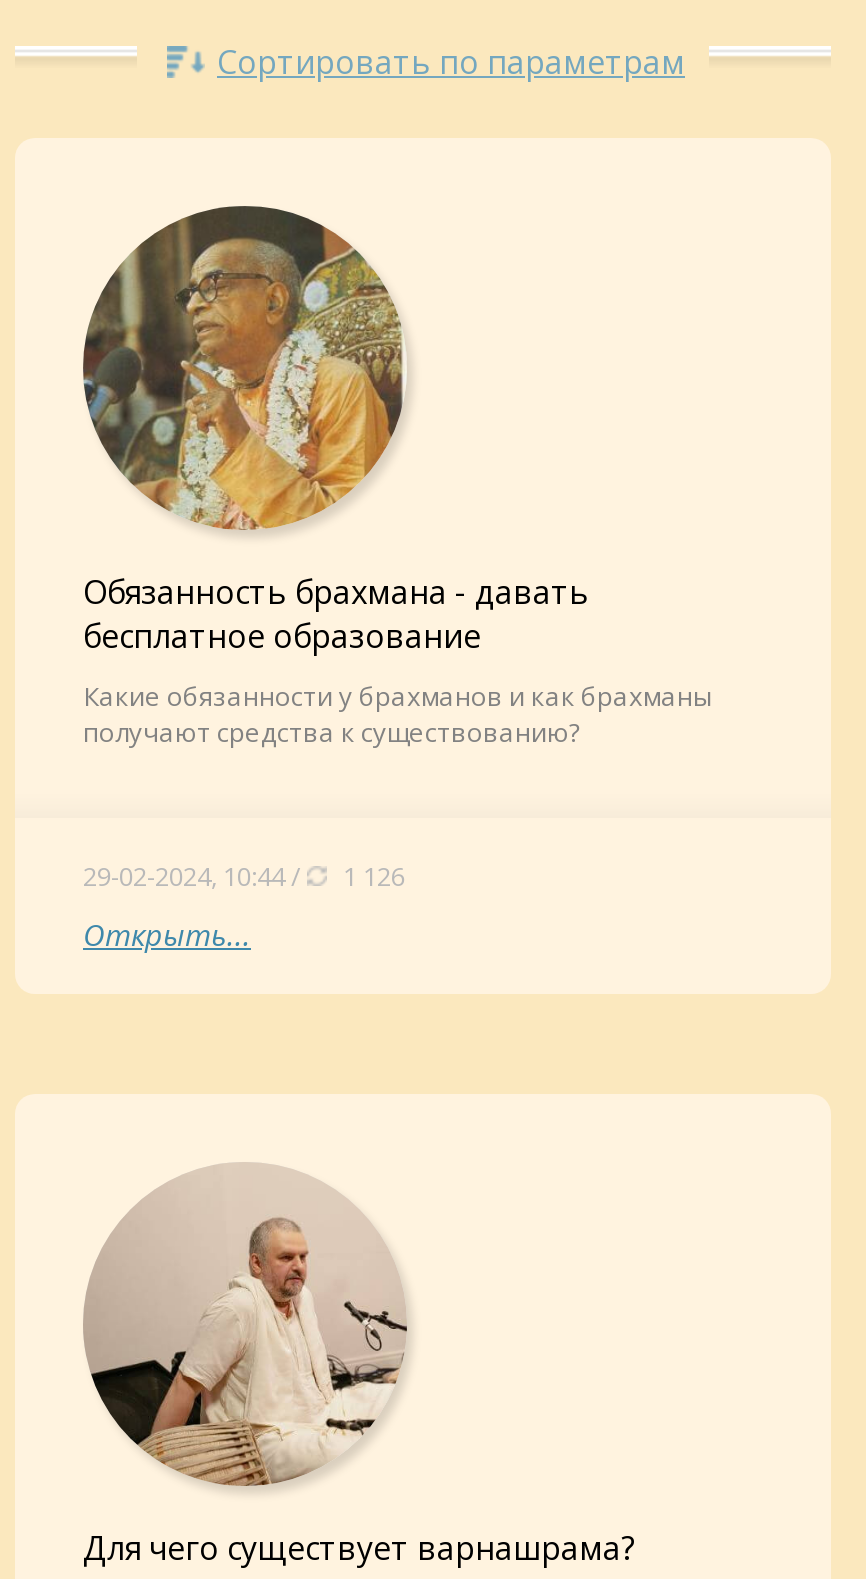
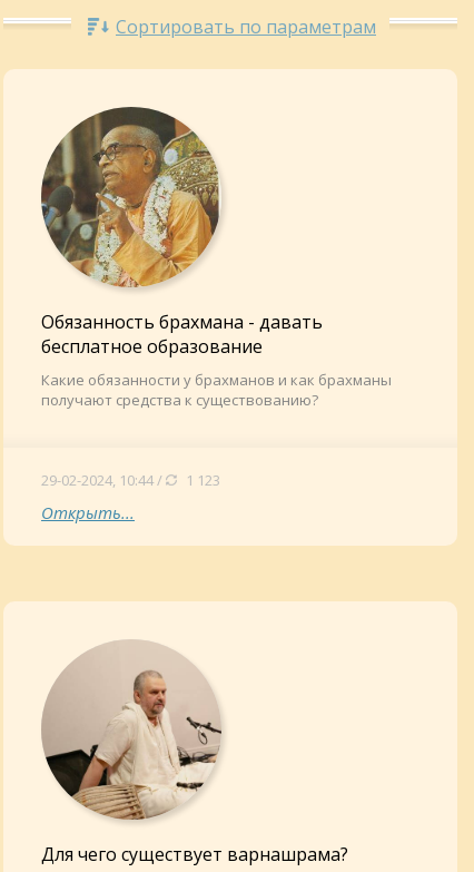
[83,858,405,894] 29-02-2024, 10:44 / 1 126 -> [41,470,220,490] 29-02-2024, 10:44 / 1 123

